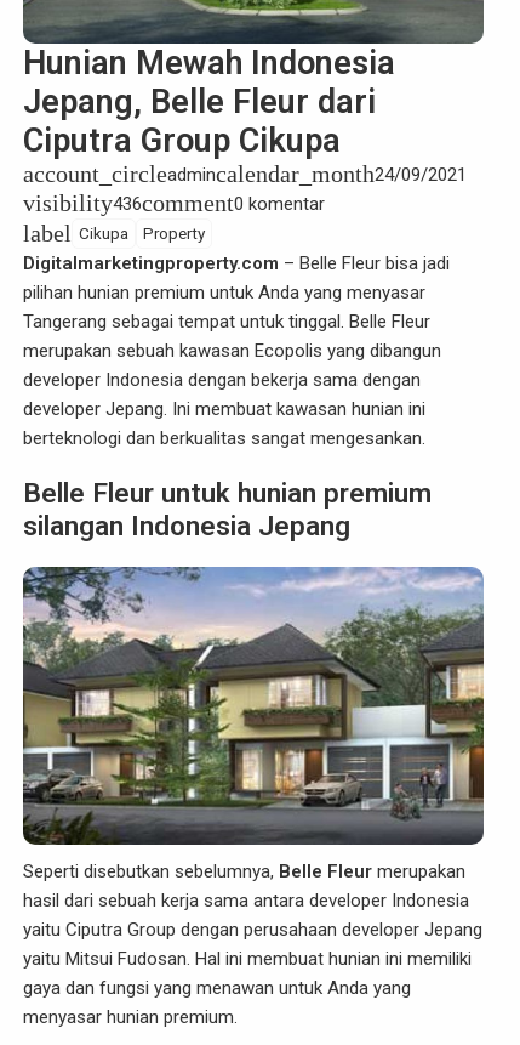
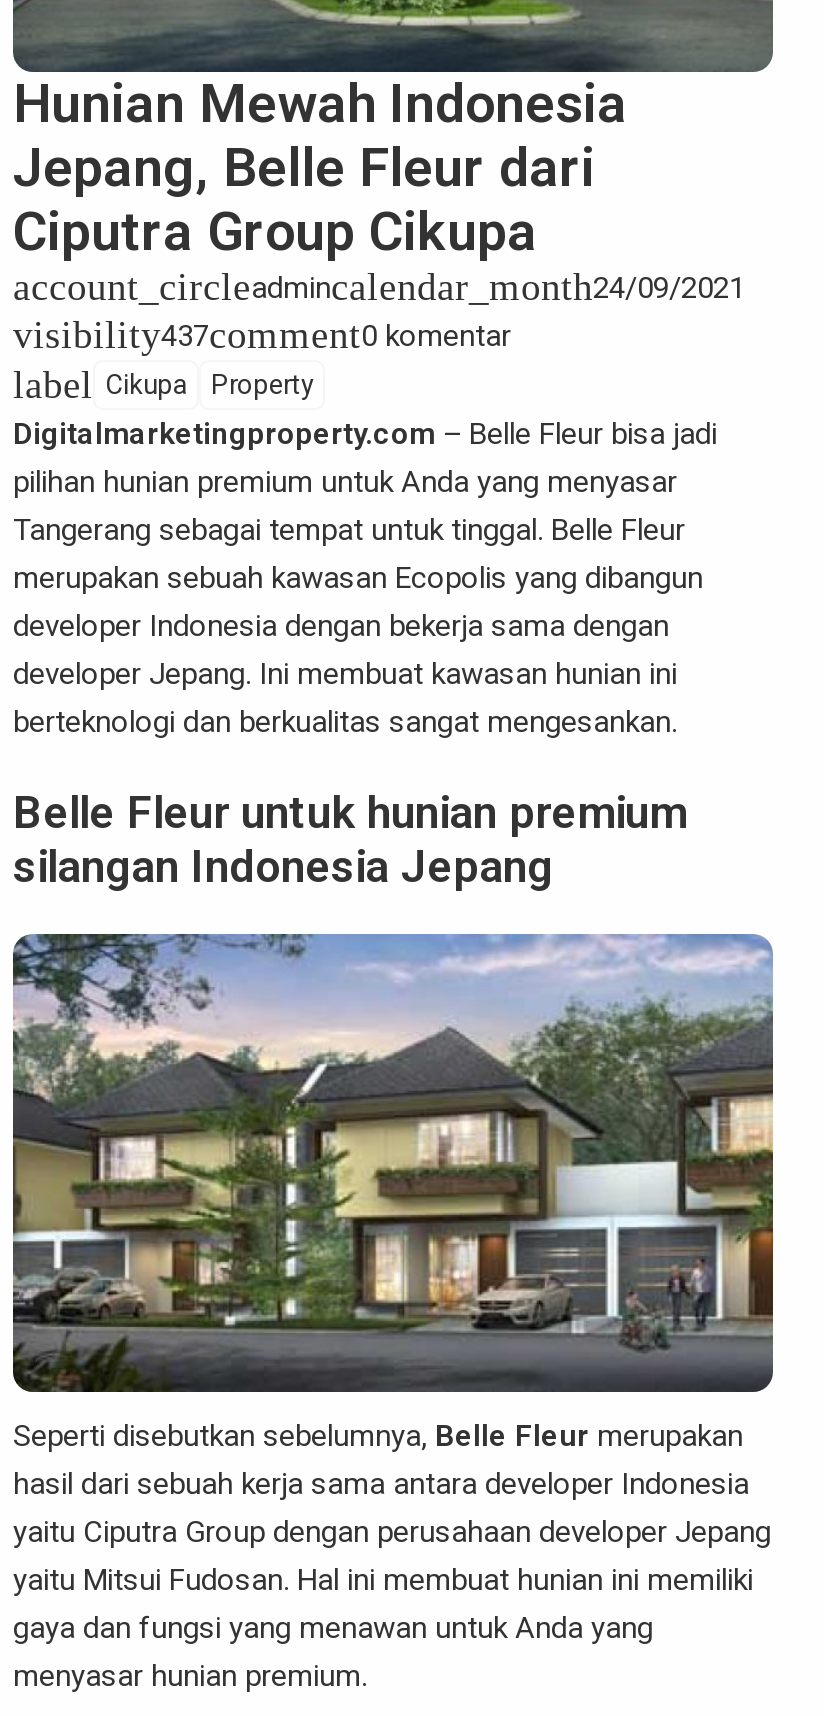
[23,191,325,216] visibility436comment0 komentar -> [13,314,511,356] visibility437comment0 komentar

